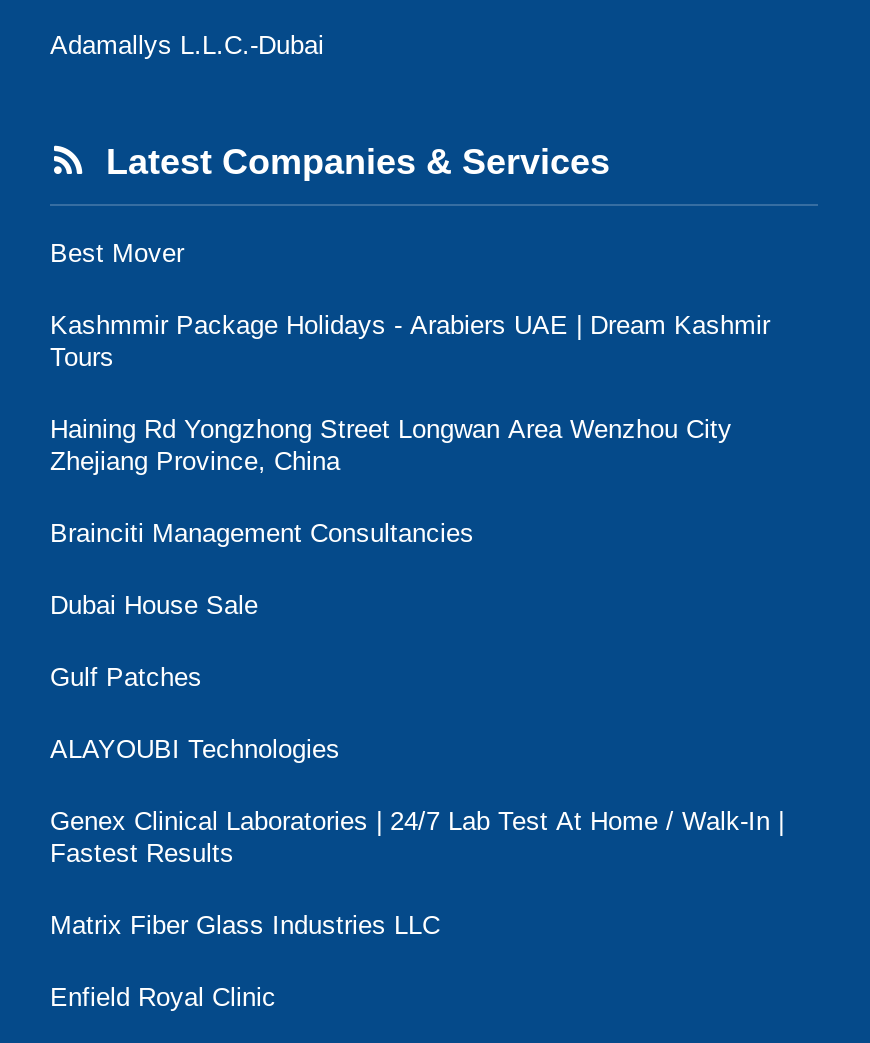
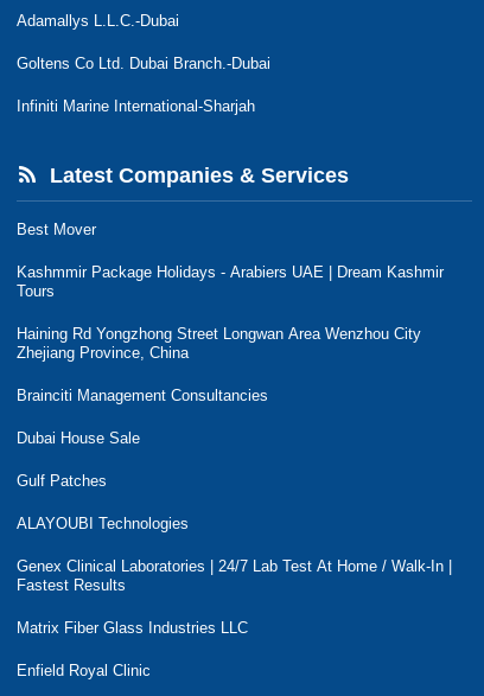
none -> [17,55,270,115] Goltens Co Ltd. Dubai Branch.-Dubai | Infiniti Marine International-Sharjah

